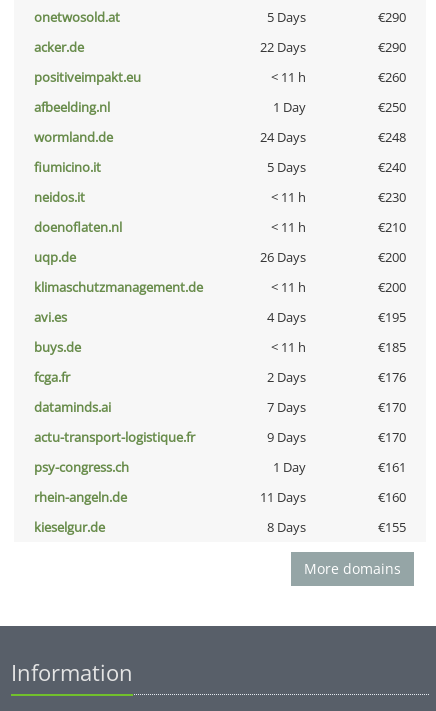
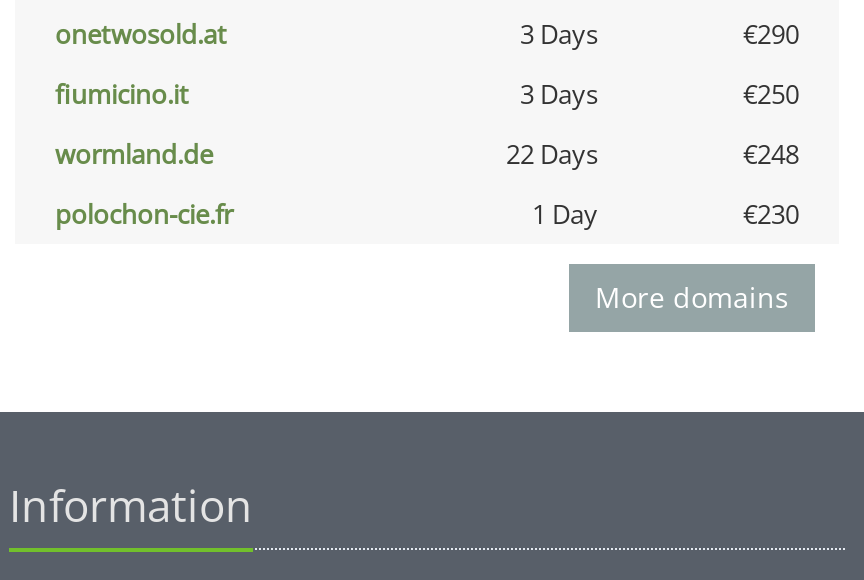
[266,8,305,26] 5 Days -> [520,16,598,52] 3 Days
[34,38,406,116] acker.de | 22 Days | €290 | positiveimpakt.eu | < 11 h | €260 | afbeelding.nl | 1 Day -> [55,76,598,112] fiumicino.it | 3 Days
[259,128,305,146] 24 Days -> [506,136,598,172] 22 Days
[34,158,406,206] fiumicino.it | 5 Days | €240 | neidos.it | < 11 h -> [55,196,598,232] polochon-cie.fr | 1 Day
[34,218,406,536] doenoflaten.nl | < 11 h | €210 | uqp.de | 26 Days | €200 | klimaschutzmanagement.de | < 11 h | €200 | avi.es | 4 Days | €195 | buys.de | < 11 h | €185 | fcga.fr | 2 Days | €176 | dataminds.ai | 7 Days | €170 | actu-transport-logistique.fr | 9 Days | €170 | psy-congress.ch | 1 Day | €161 | rhein-angeln.de | 11 Days | €160 | kieselgur.de | 8 Days | €155 -> none

